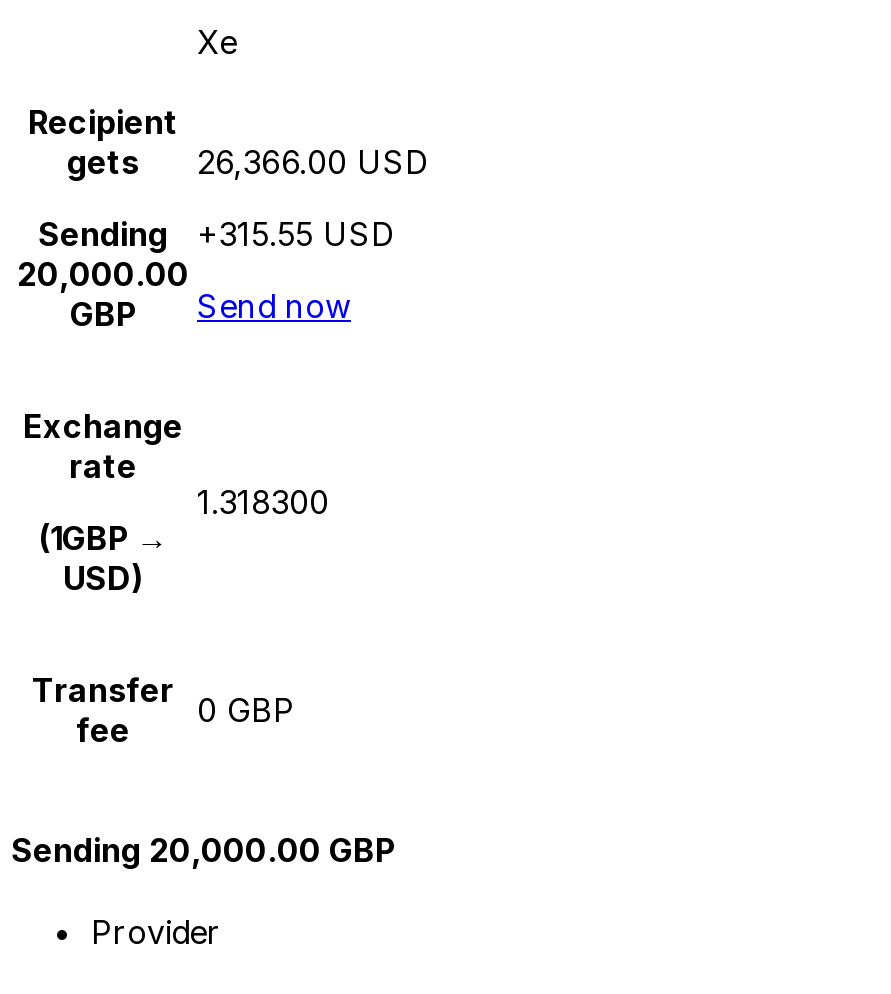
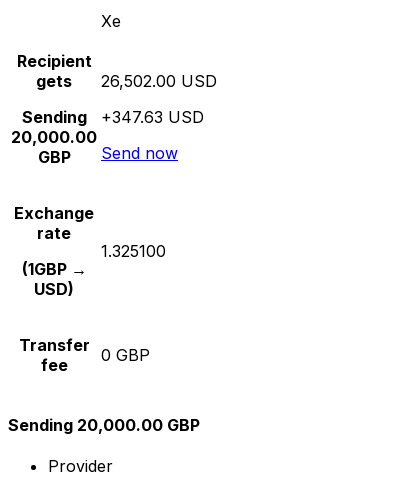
[67,141,429,181] gets 26,366.00 USD -> [36,71,217,91] gets 26,502.00 USD
[38,213,395,253] Sending +315.55 USD -> [21,107,204,127] Sending +347.63 USD
[197,481,329,521] 1.318300 -> [101,241,166,261] 1.325100

